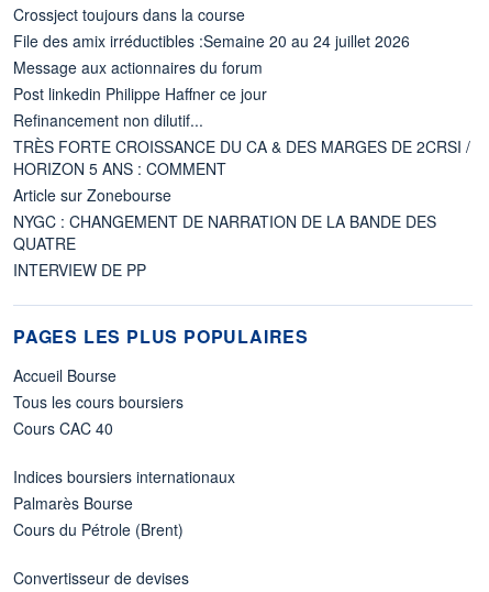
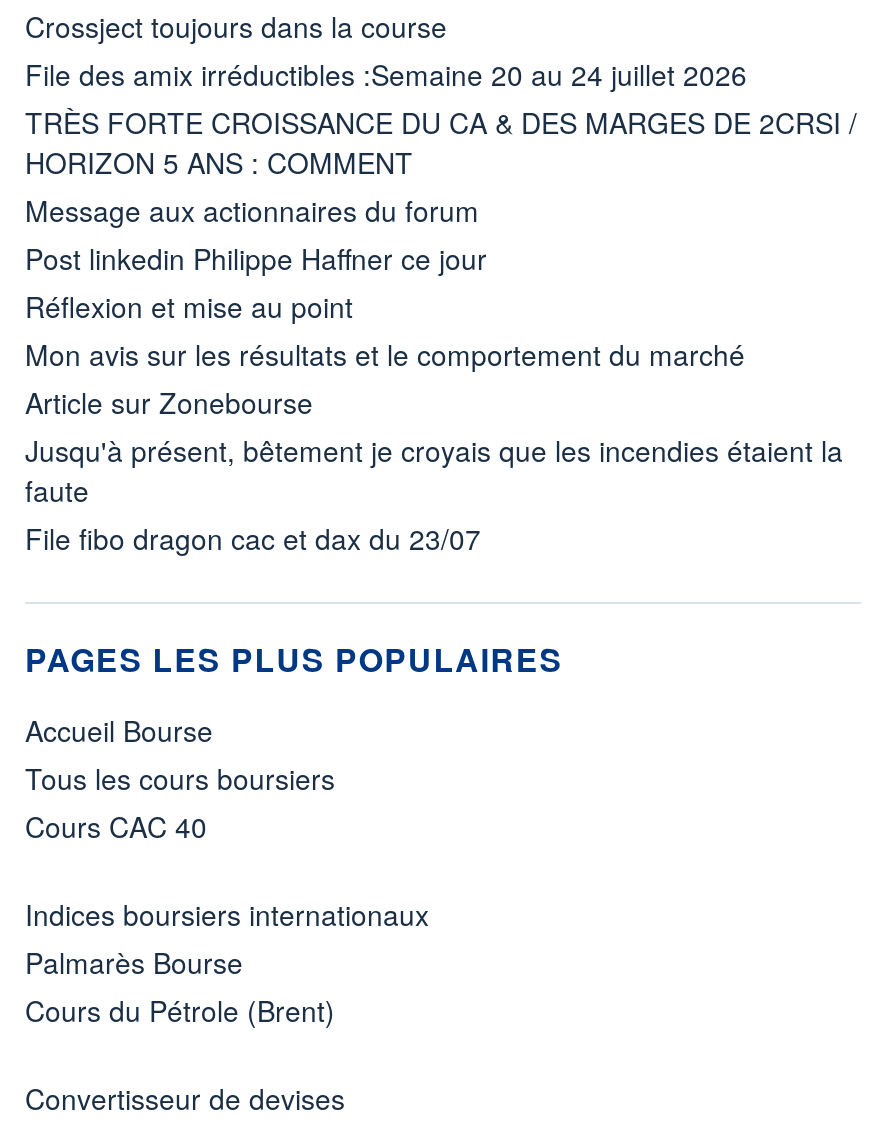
moved [13,56,267,105] -> [25,190,487,278]: Message aux actionnaires du forum | Post linkedin Philippe Haffner ce jour
[13,109,203,131] Refinancement non dilutif... -> [25,286,745,374] Réflexion et mise au point | Mon avis sur les résultats et le comportement du marché
moved [13,135,470,179] -> [25,102,857,182]: TRÈS FORTE CROISSANCE DU CA & DES MARGES DE 2CRSI / | HORIZON 5 ANS : COMMENT
[13,210,436,281] NYGC : CHANGEMENT DE NARRATION DE LA BANDE DES | QUATRE | INTERVIEW DE PP -> [25,430,843,558] Jusqu'à présent, bêtement je croyais que les incendies étaient la | faute | File fibo dragon cac et dax du 23/07

